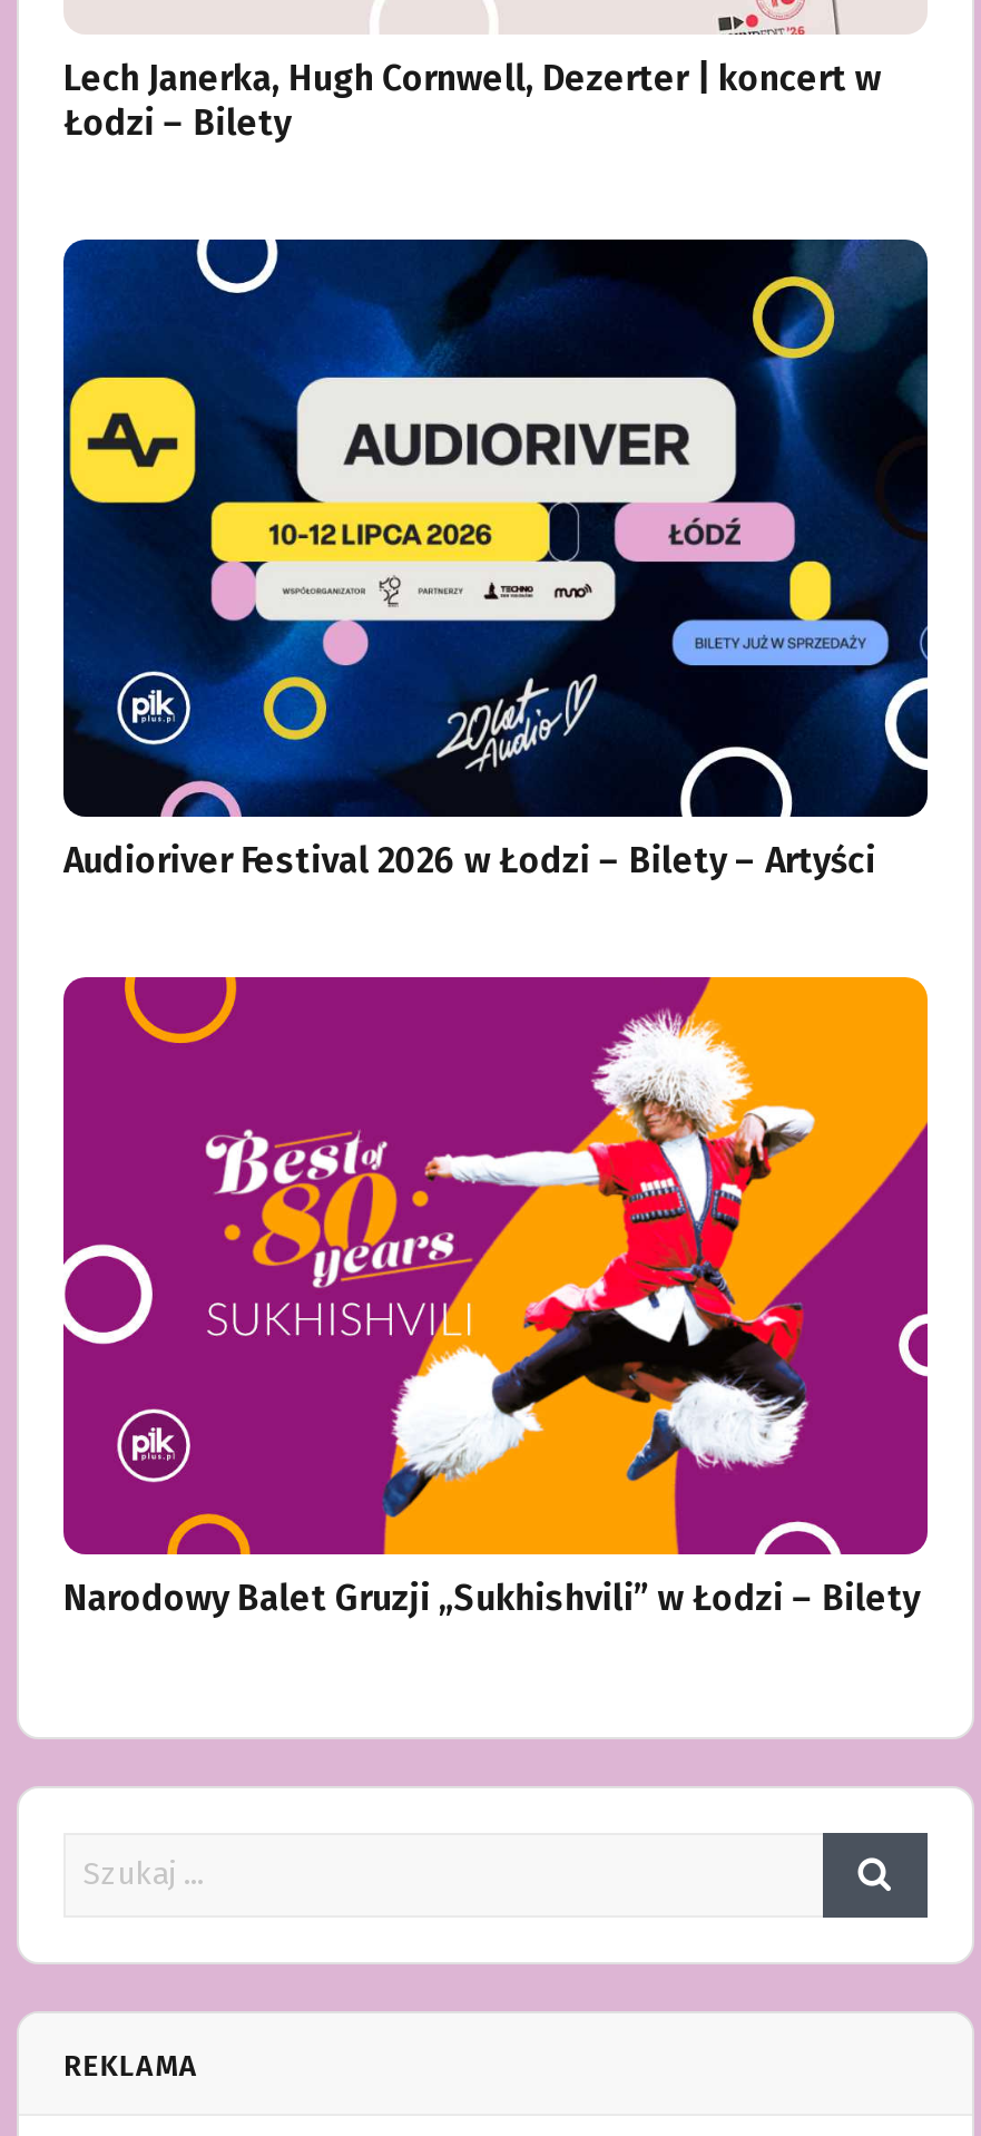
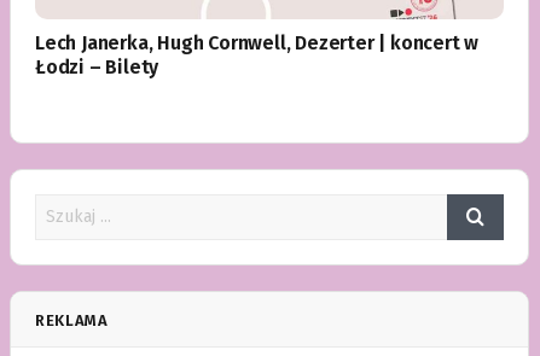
[61,236,930,881] [image] | Audioriver Festival 2026 w Łodzi – Bilety – Artyści -> none
[61,974,930,1618] [image] | Narodowy Balet Gruzji „Sukhishvili” w Łodzi – Bilety -> none

